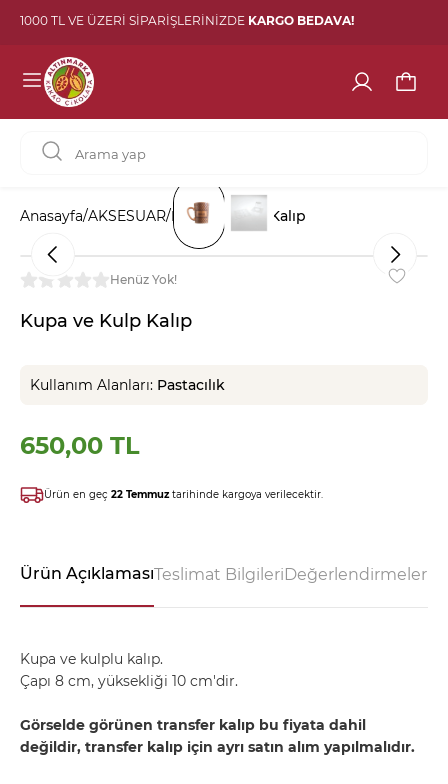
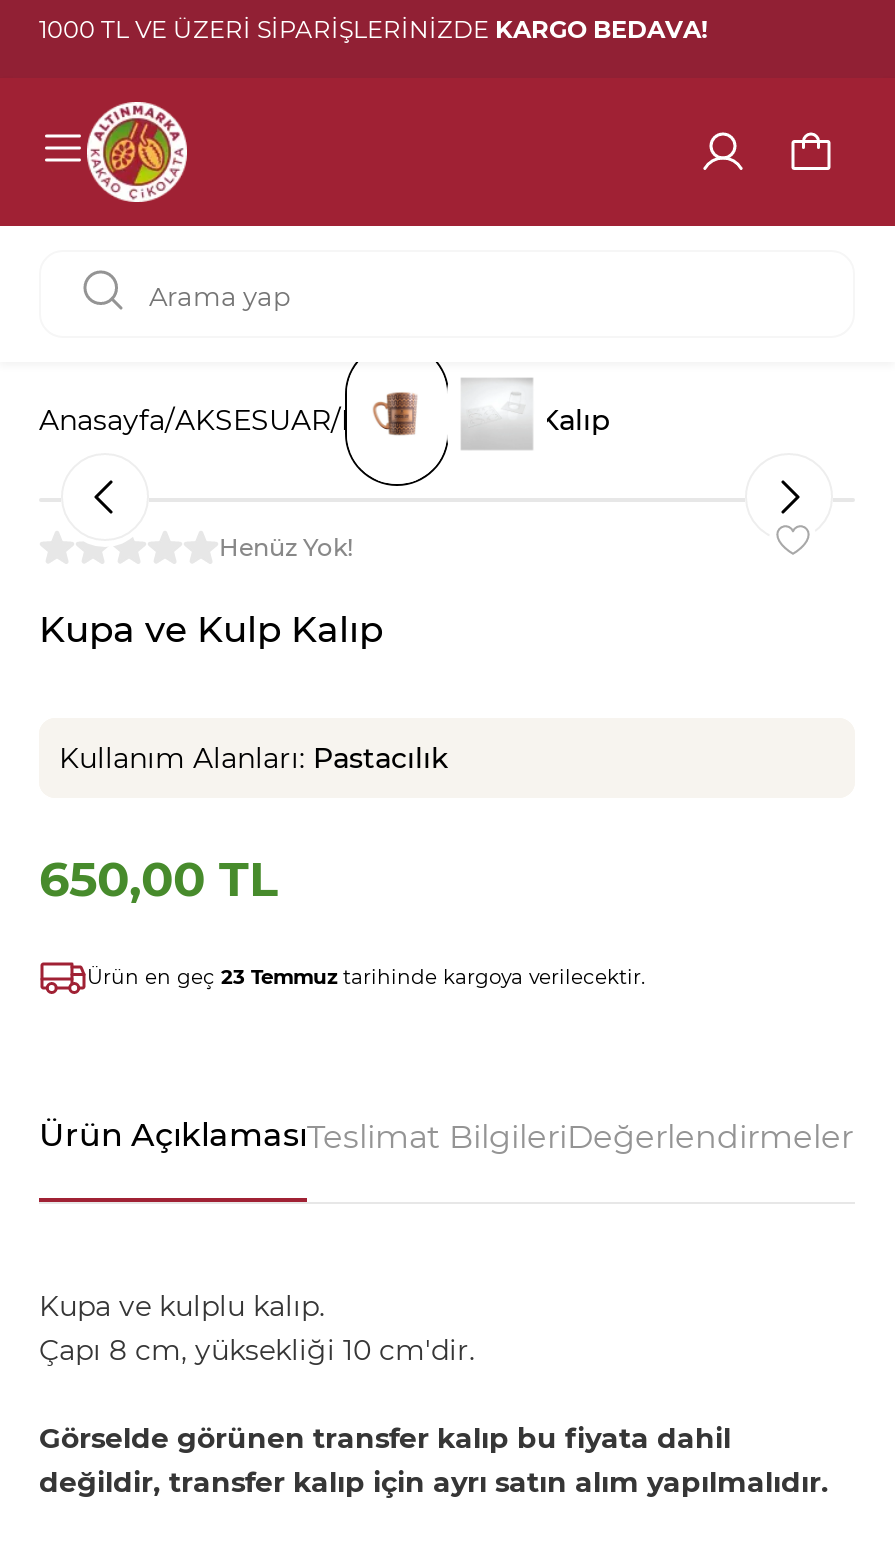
[44,487,323,500] Ürün en geç 22 Temmuz tarihinde kargoya verilecektir. -> [87,963,645,989] Ürün en geç 23 Temmuz tarihinde kargoya verilecektir.

